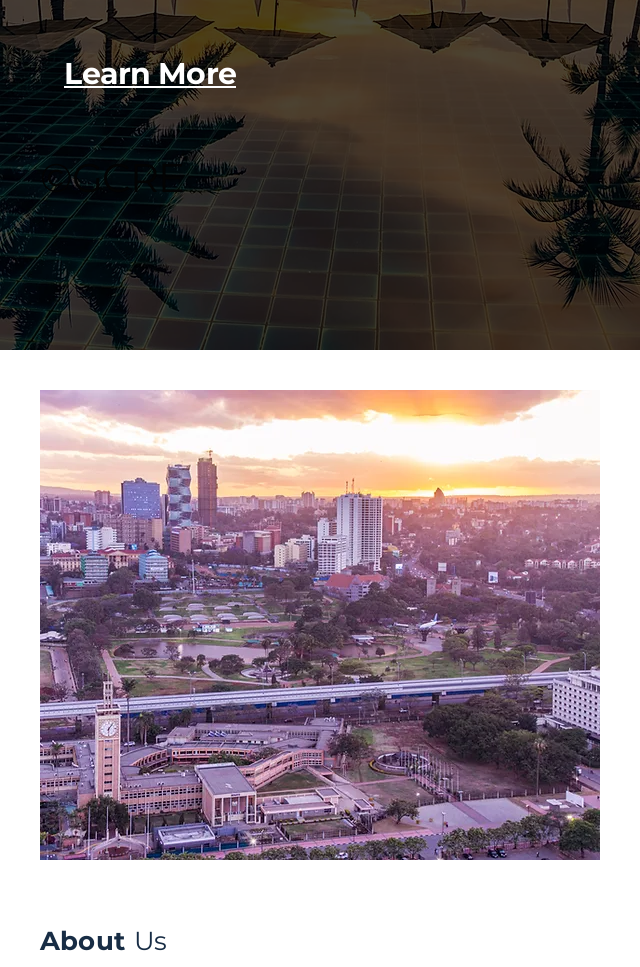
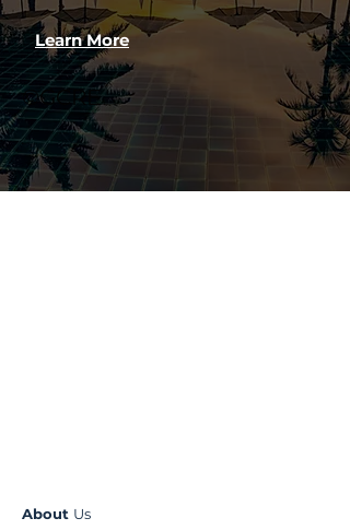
[38,388,602,862] [image] -> none

